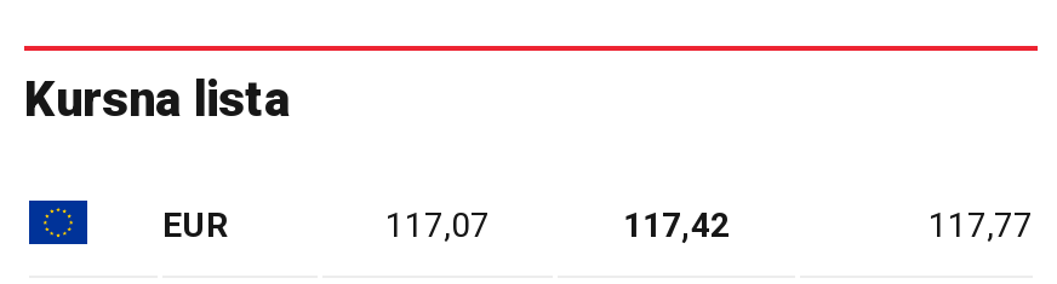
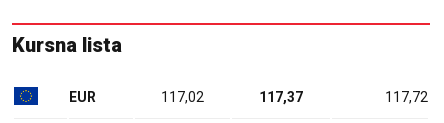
[385,206,490,245] 117,07 -> [161,89,204,105] 117,02
[623,206,730,245] 117,42 -> [259,89,303,105] 117,37
[929,206,1033,245] 117,77 -> [385,89,428,105] 117,72

